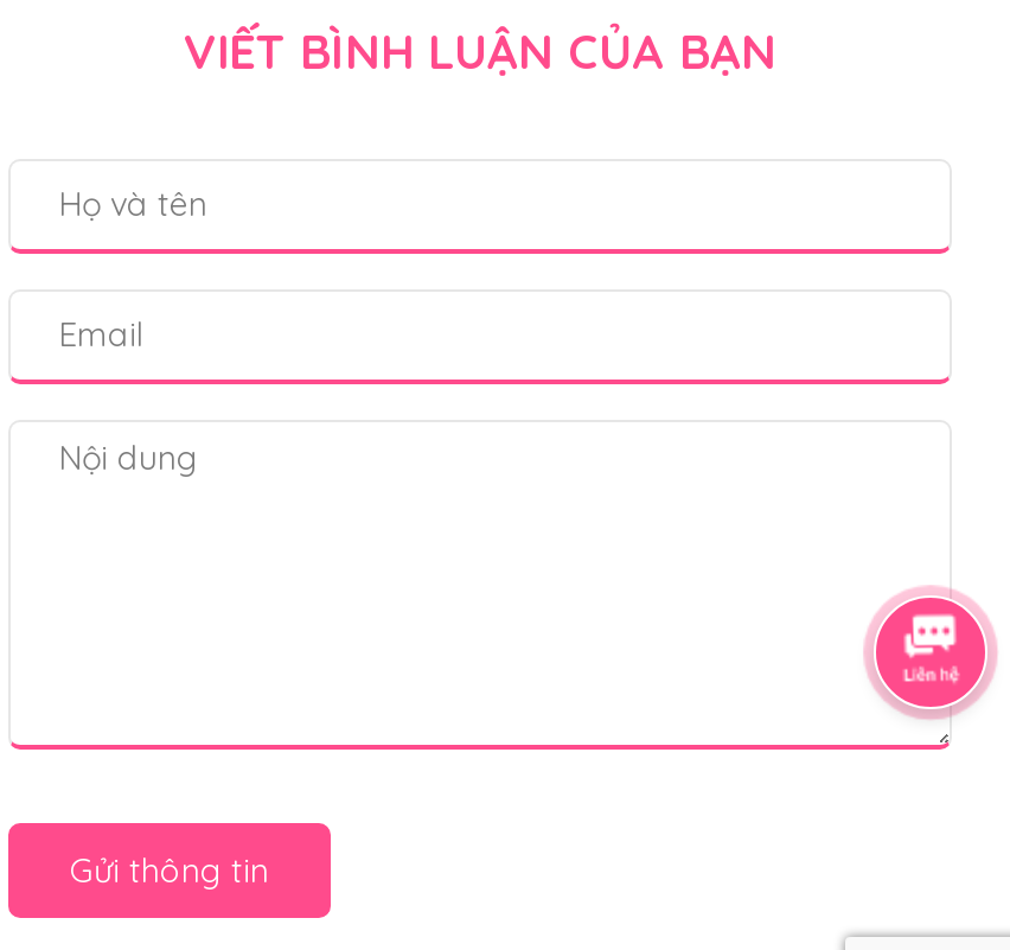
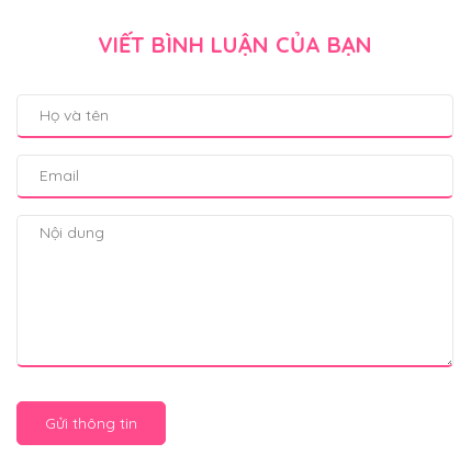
[862,584,999,721] [image] -> none

